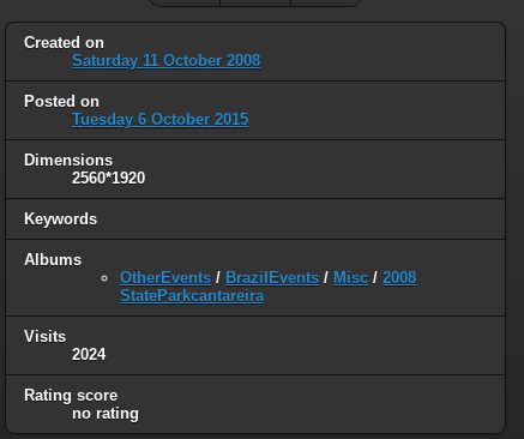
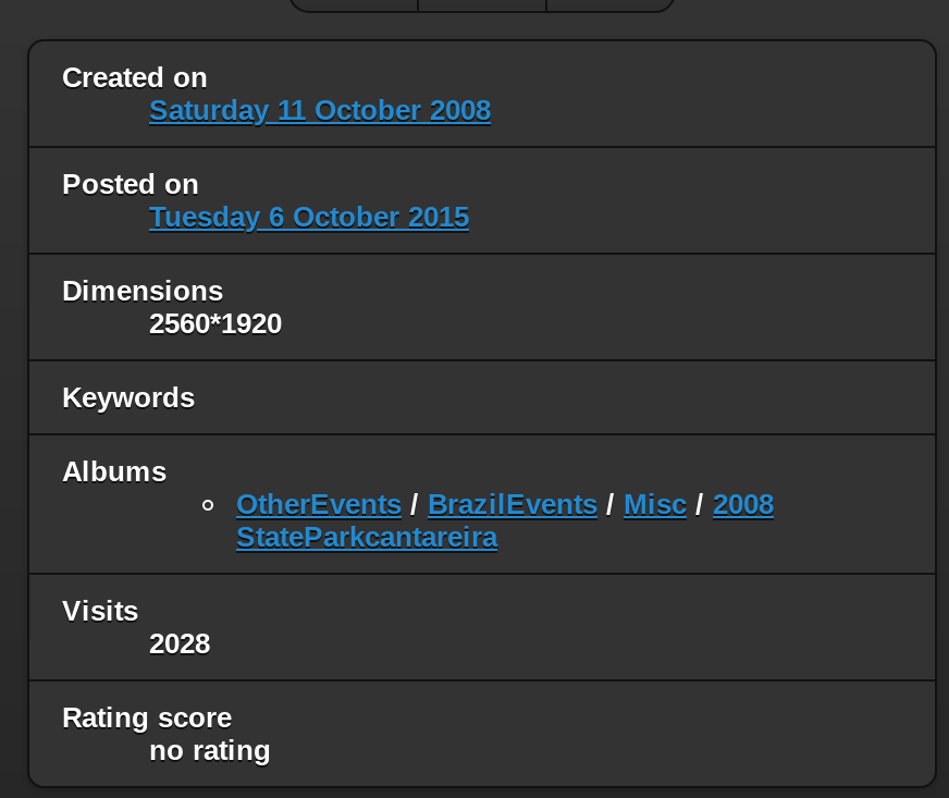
[72,345,106,363] 2024 -> [149,627,210,660] 2028

